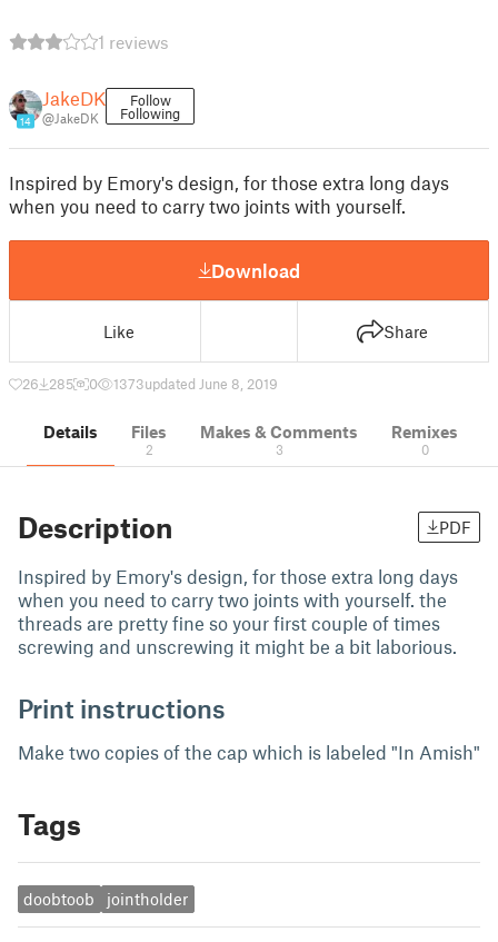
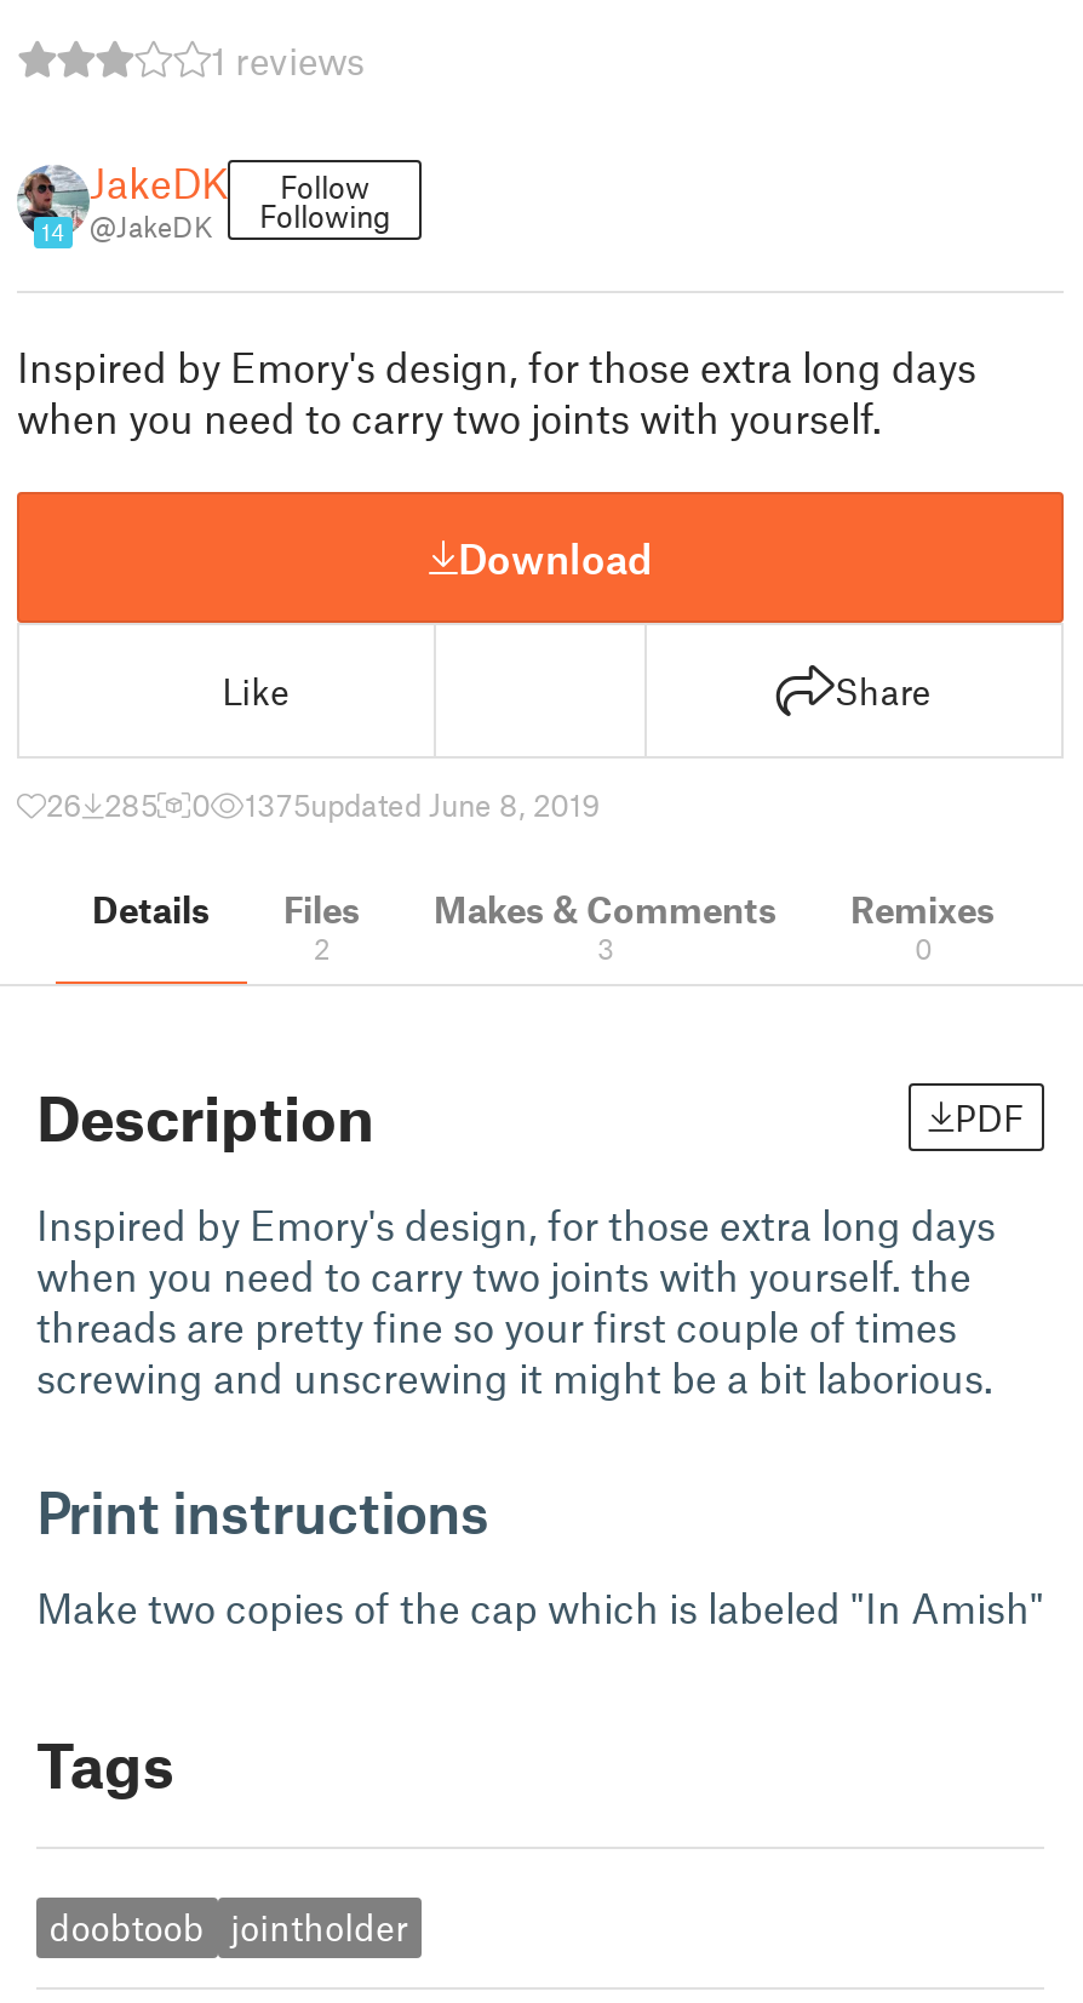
[113,375,278,393] 1373updated June 8, 2019 -> [245,785,601,824] 1375updated June 8, 2019

